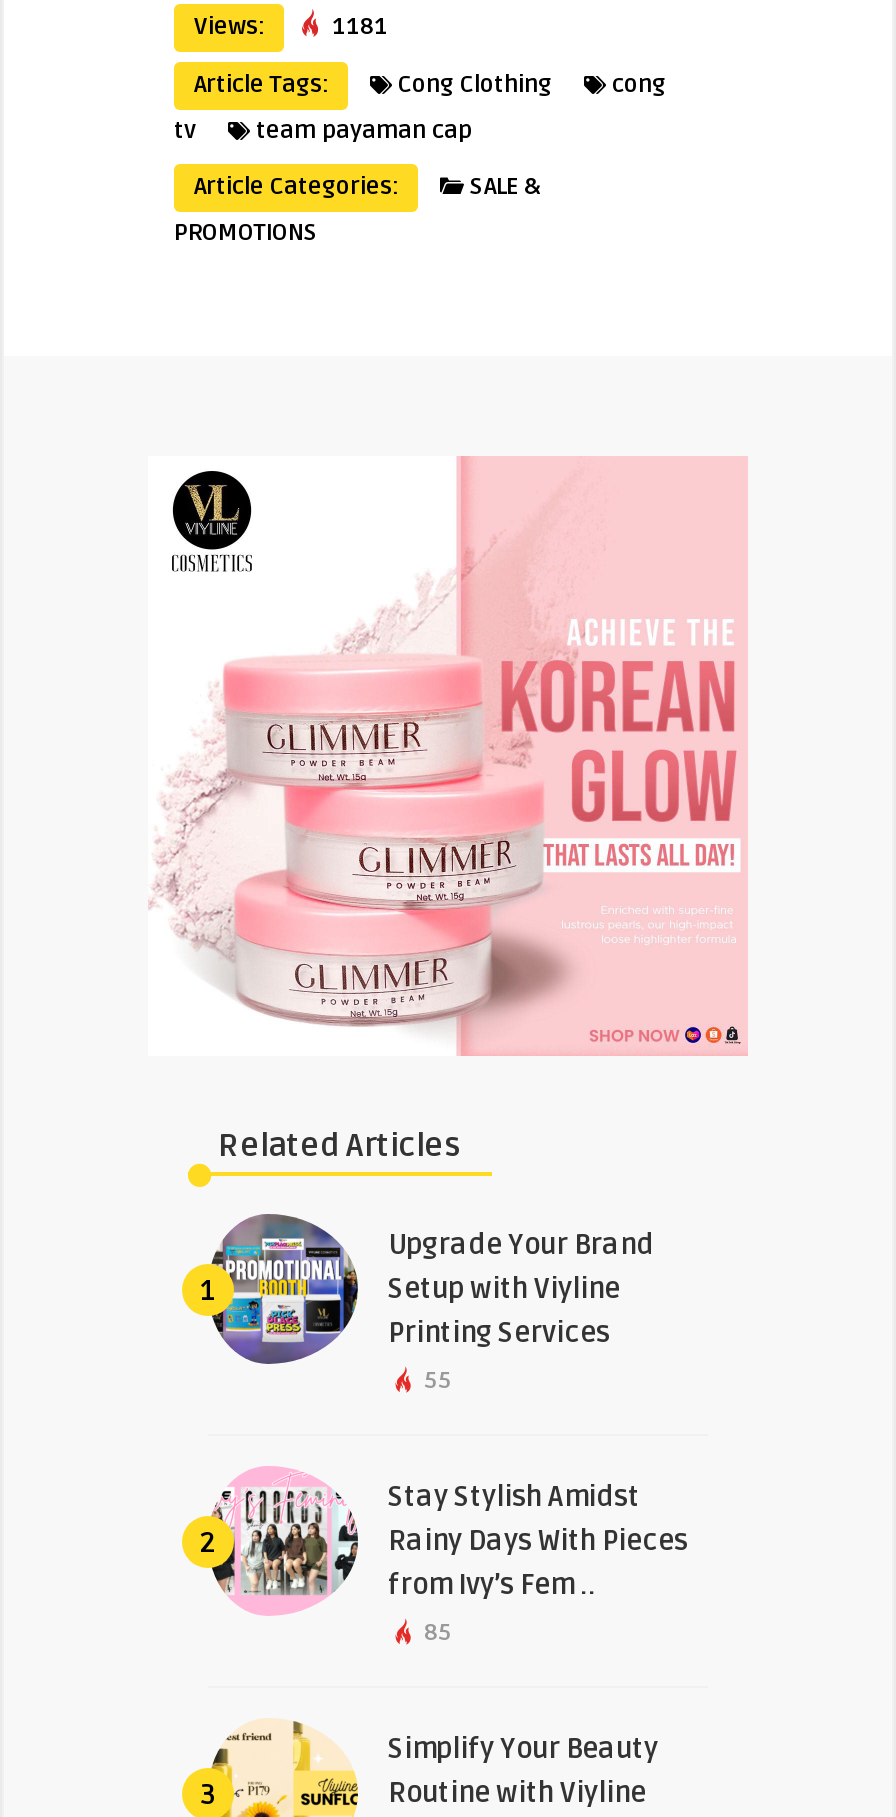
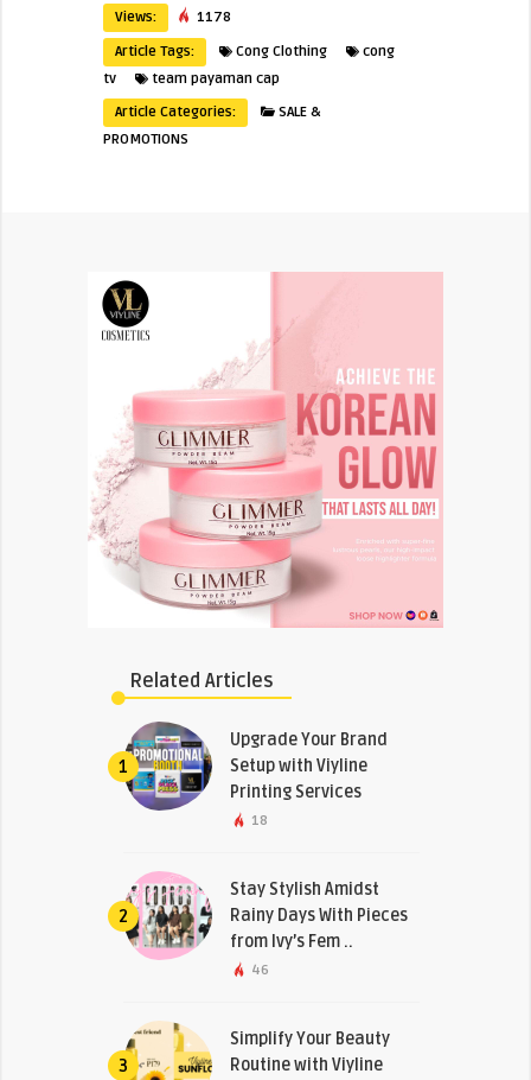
[326,11,388,41] 1181 -> [193,8,231,26] 1178
[424,1365,452,1395] 55 -> [251,812,268,830] 18
[424,1617,452,1647] 85 -> [251,961,269,979] 46

